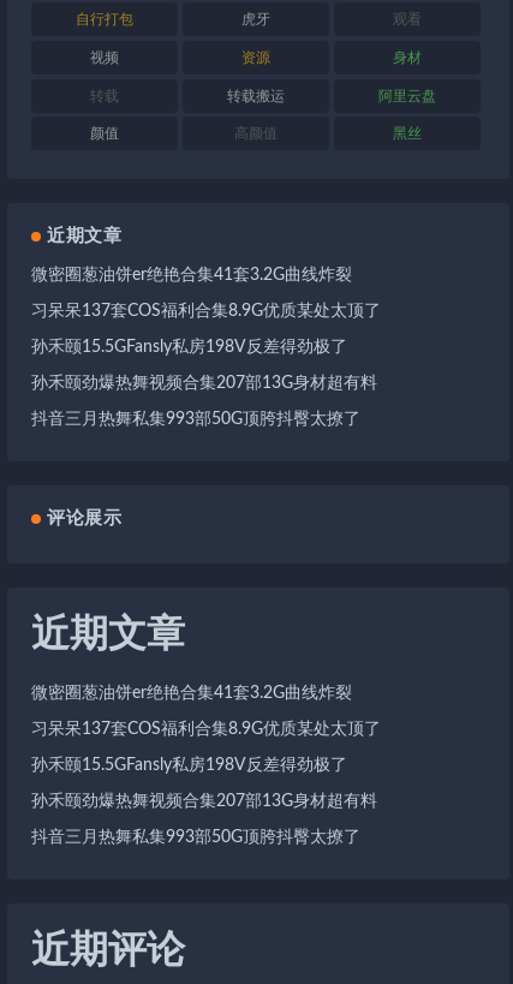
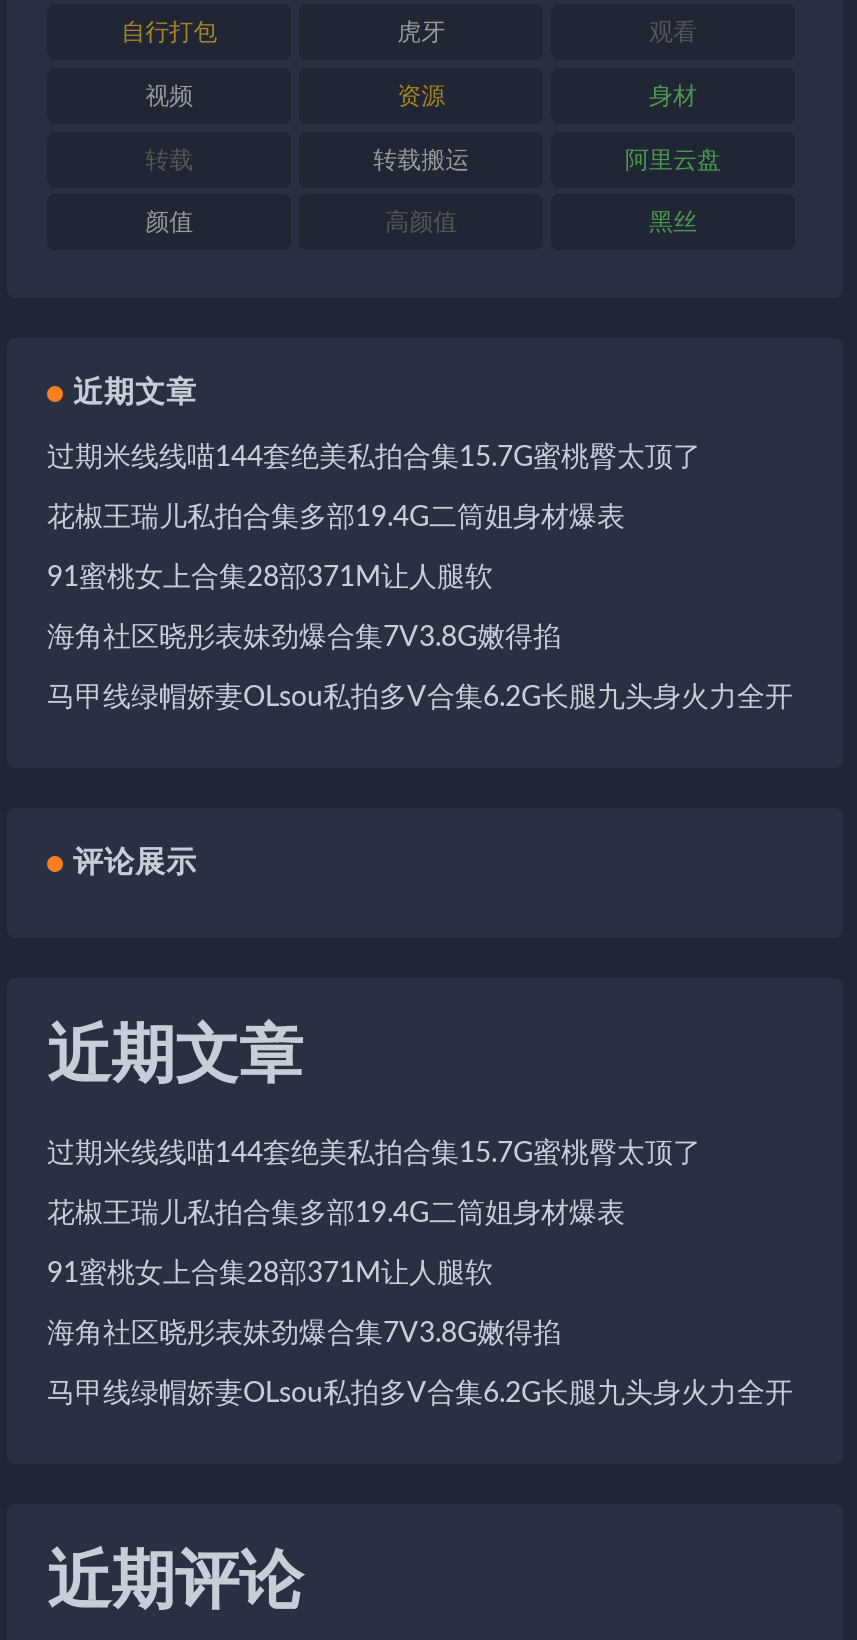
[31,267,352,284] 微密圈葱油饼er绝艳合集41套3.2G曲线炸裂 -> [47,444,701,472] 过期米线线喵144套绝美私拍合集15.7G蜜桃臀太顶了
[31,303,381,320] 习呆呆137套COS福利合集8.9G优质某处太顶了 -> [47,504,625,532] 花椒王瑞儿私拍合集多部19.4G二筒姐身材爆表
[31,339,347,356] 孙禾颐15.5GFansly私房198V反差得劲极了 -> [47,564,493,592] 91蜜桃女上合集28部371M让人腿软
[31,375,377,392] 孙禾颐劲爆热舞视频合集207部13G身材超有料 -> [47,624,561,652] 海角社区晓彤表妹劲爆合集7V3.8G嫩得掐
[31,411,360,428] 抖音三月热舞私集993部50G顶胯抖臀太撩了 -> [47,684,793,712] 马甲线绿帽娇妻OLsou私拍多V合集6.2G长腿九头身火力全开
[31,685,352,702] 微密圈葱油饼er绝艳合集41套3.2G曲线炸裂 -> [47,1140,701,1168] 过期米线线喵144套绝美私拍合集15.7G蜜桃臀太顶了
[31,721,381,738] 习呆呆137套COS福利合集8.9G优质某处太顶了 -> [47,1200,625,1228] 花椒王瑞儿私拍合集多部19.4G二筒姐身材爆表
[31,757,347,774] 孙禾颐15.5GFansly私房198V反差得劲极了 -> [47,1260,493,1288] 91蜜桃女上合集28部371M让人腿软
[31,793,377,810] 孙禾颐劲爆热舞视频合集207部13G身材超有料 -> [47,1320,561,1348] 海角社区晓彤表妹劲爆合集7V3.8G嫩得掐
[31,829,360,846] 抖音三月热舞私集993部50G顶胯抖臀太撩了 -> [47,1380,793,1408] 马甲线绿帽娇妻OLsou私拍多V合集6.2G长腿九头身火力全开

